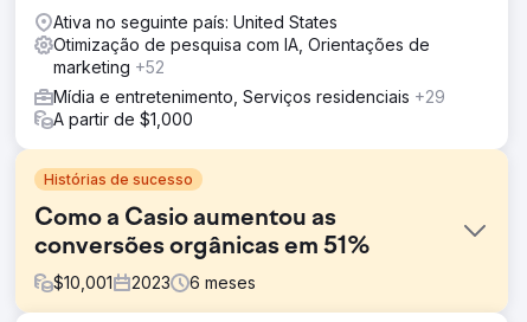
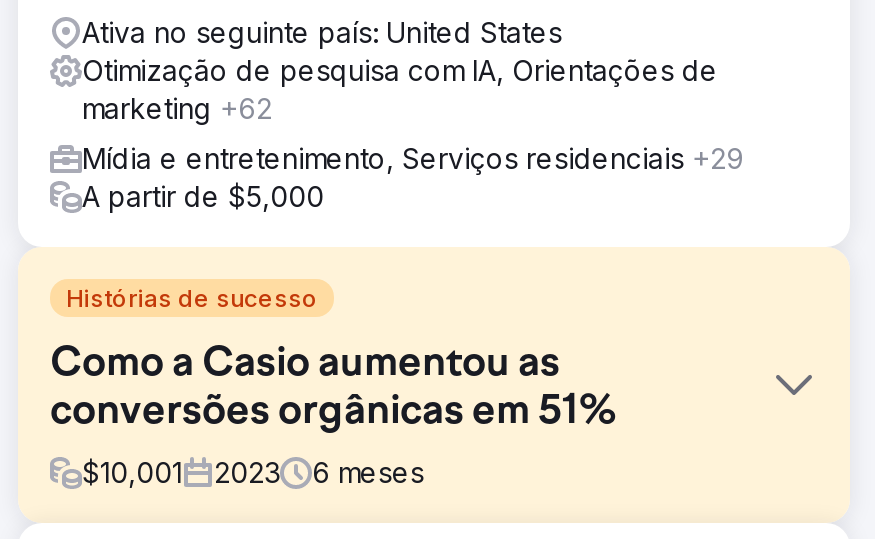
[53,57,165,77] marketing +52 -> [82,91,272,125] marketing +62
[53,109,193,129] A partir de $1,000 -> [82,179,324,213] A partir de $5,000

